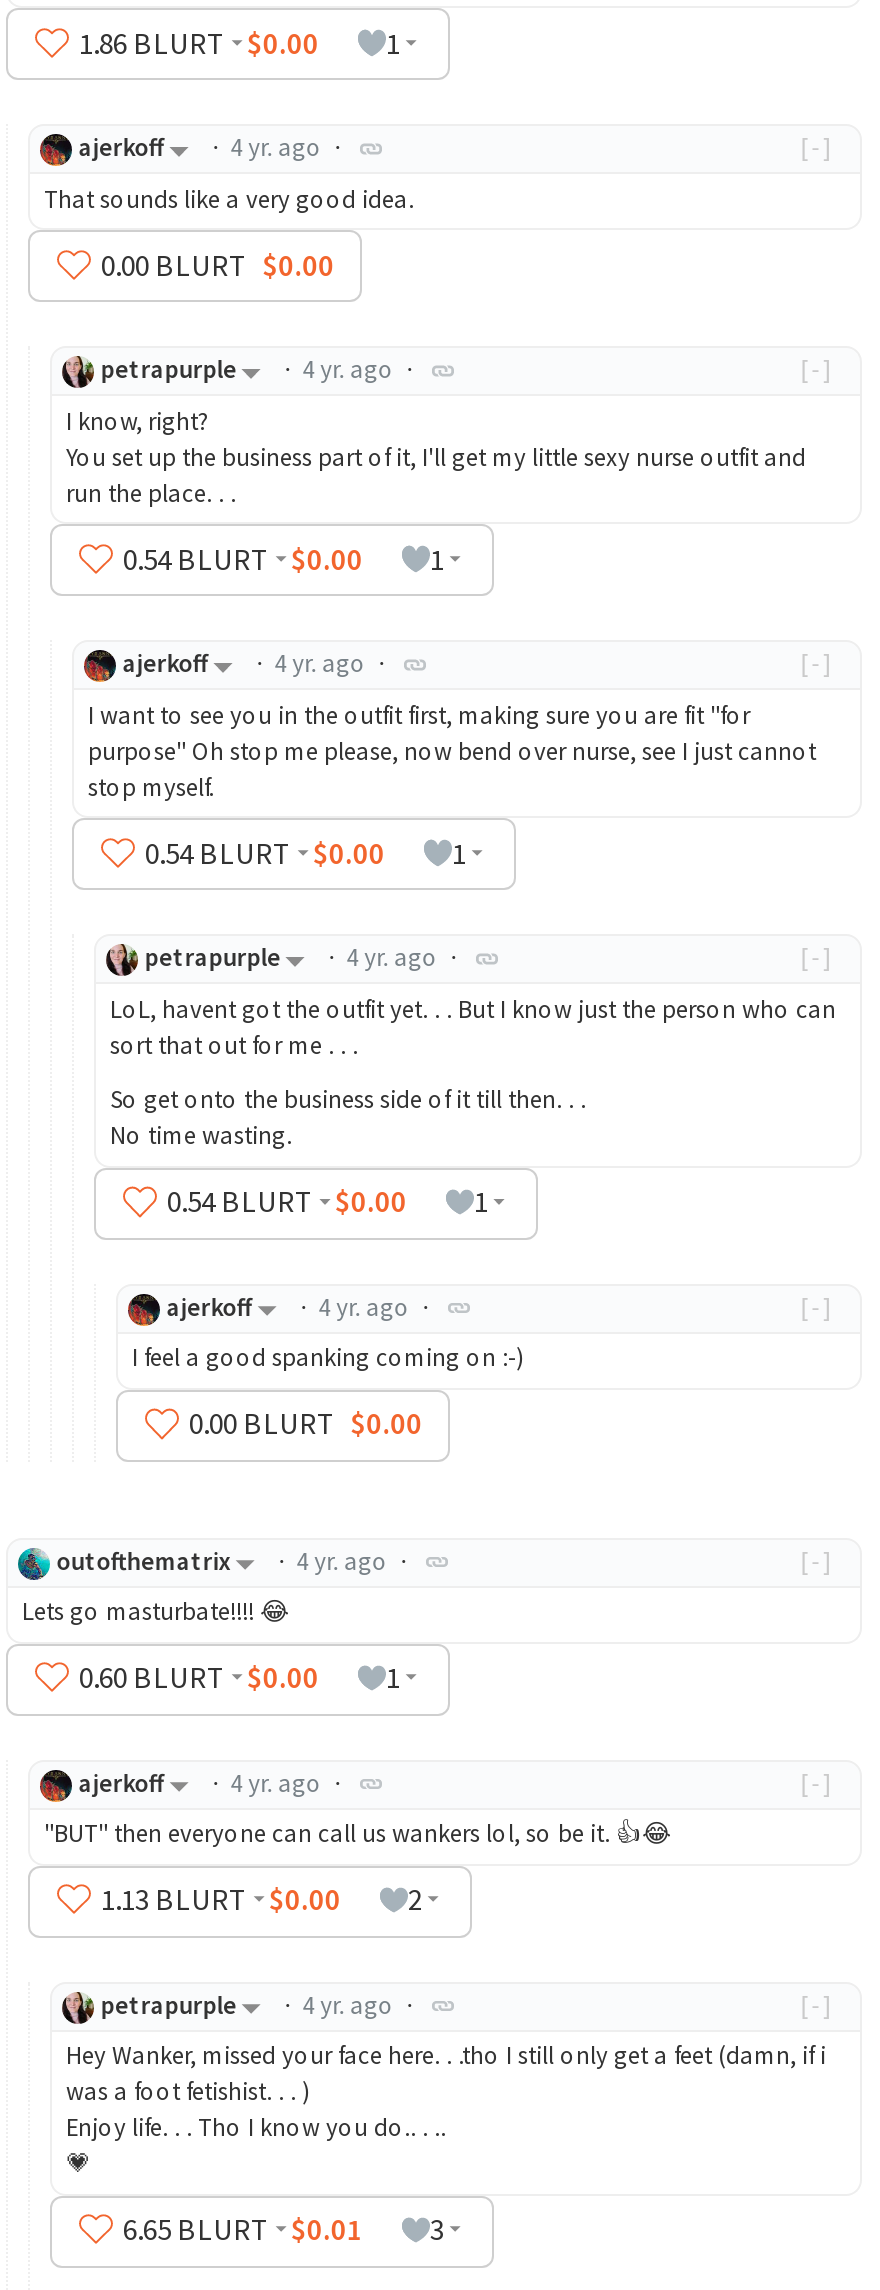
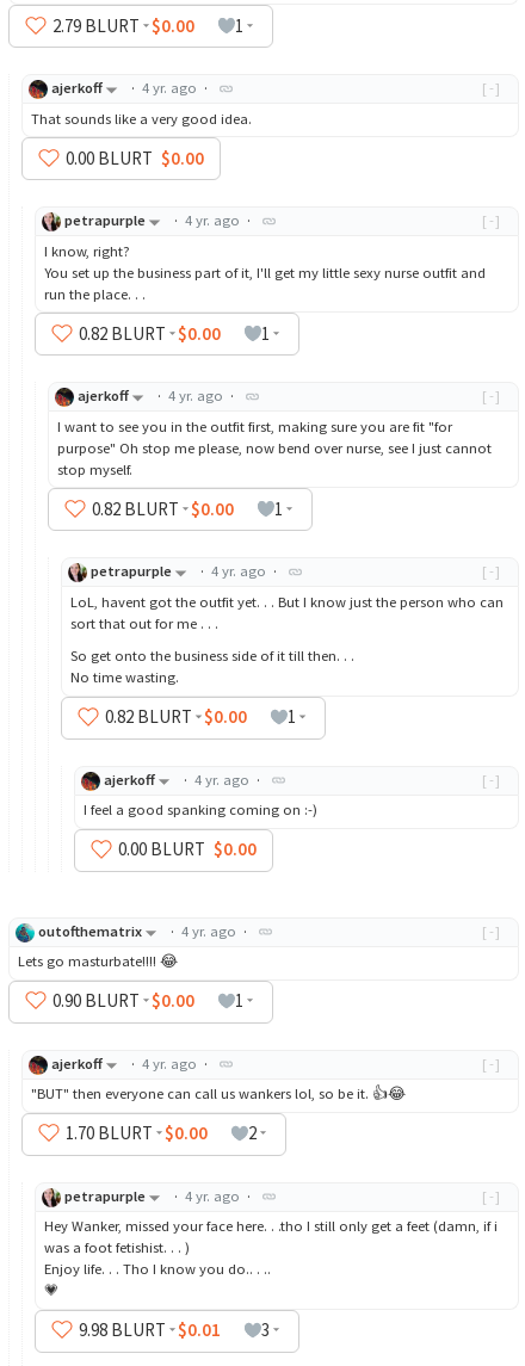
[79,24,400,62] 1.86 BLURT $0.00 1 -> [52,14,243,37] 2.79 BLURT $0.00 1
[123,540,444,578] 0.54 BLURT $0.00 1 -> [78,322,270,345] 0.82 BLURT $0.00 1
[145,834,466,872] 0.54 BLURT $0.00 1 -> [91,497,283,520] 0.82 BLURT $0.00 1
[167,1183,488,1221] 0.54 BLURT $0.00 1 -> [104,706,296,728] 0.82 BLURT $0.00 1
[79,1659,400,1697] 0.60 BLURT $0.00 1 -> [52,989,243,1012] 0.90 BLURT $0.00 1
[101,1881,422,1919] 1.13 BLURT $0.00 2 -> [65,1122,256,1145] 1.70 BLURT $0.00 2
[123,2211,444,2249] 6.65 BLURT $0.01 3 -> [78,1319,270,1341] 9.98 BLURT $0.01 3

